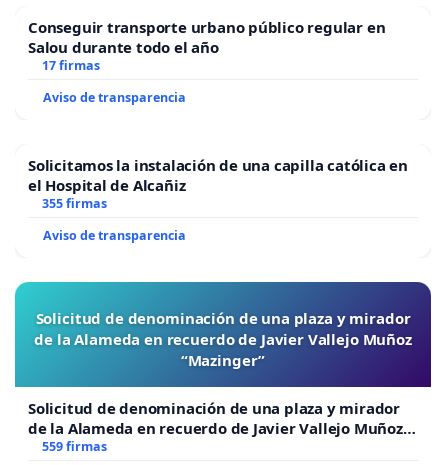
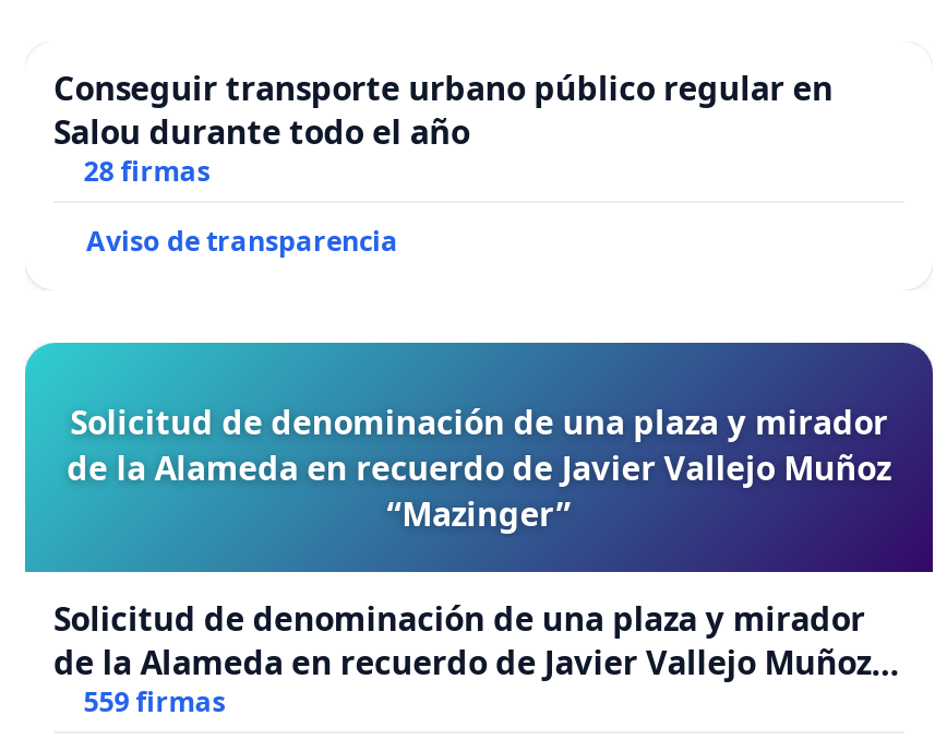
[28,57,408,212] 17 firmas | Aviso de transparencia | Solicitamos la instalación de una capilla católica en | el Hospital de Alcañiz | 355 firmas -> [84,153,210,191] 28 firmas

